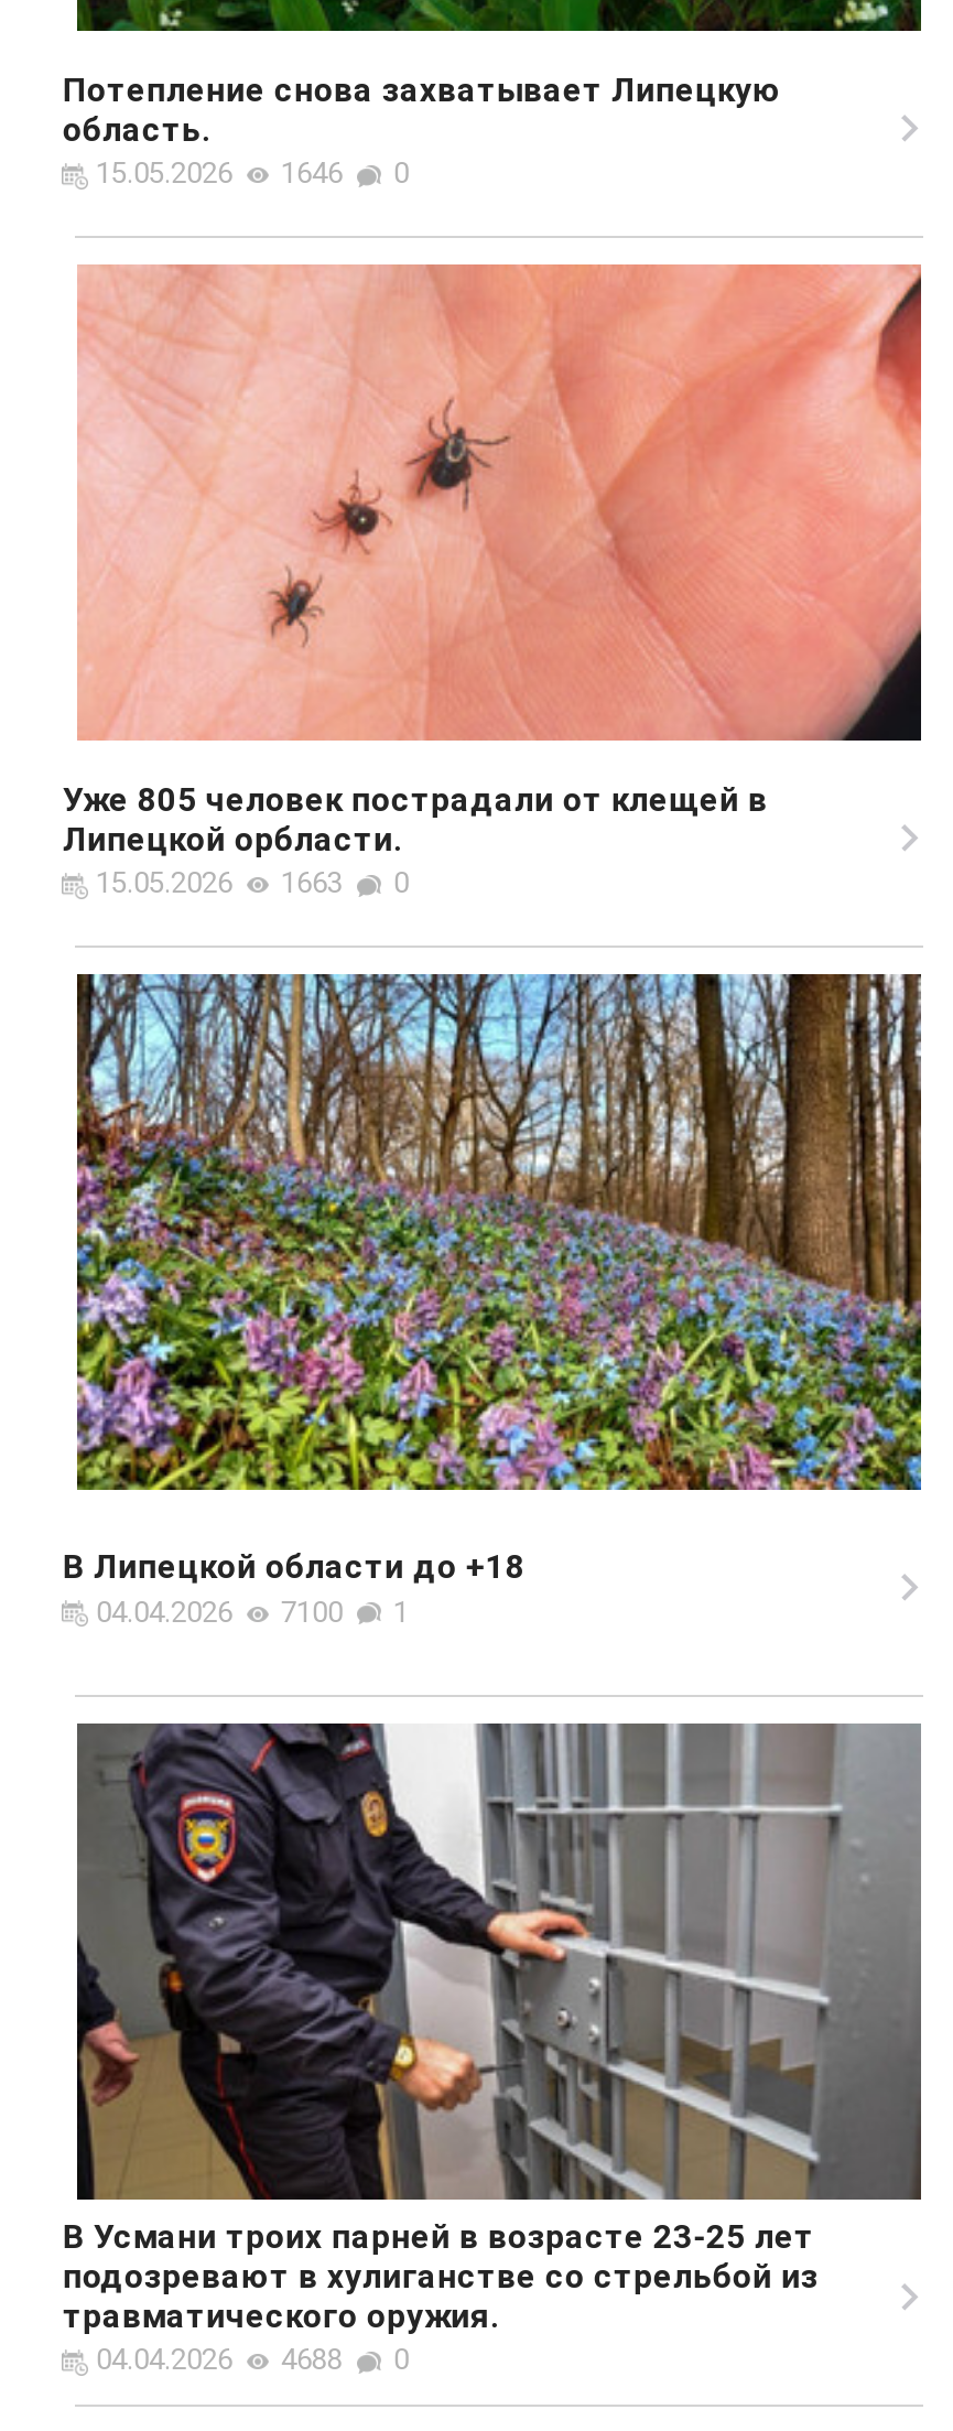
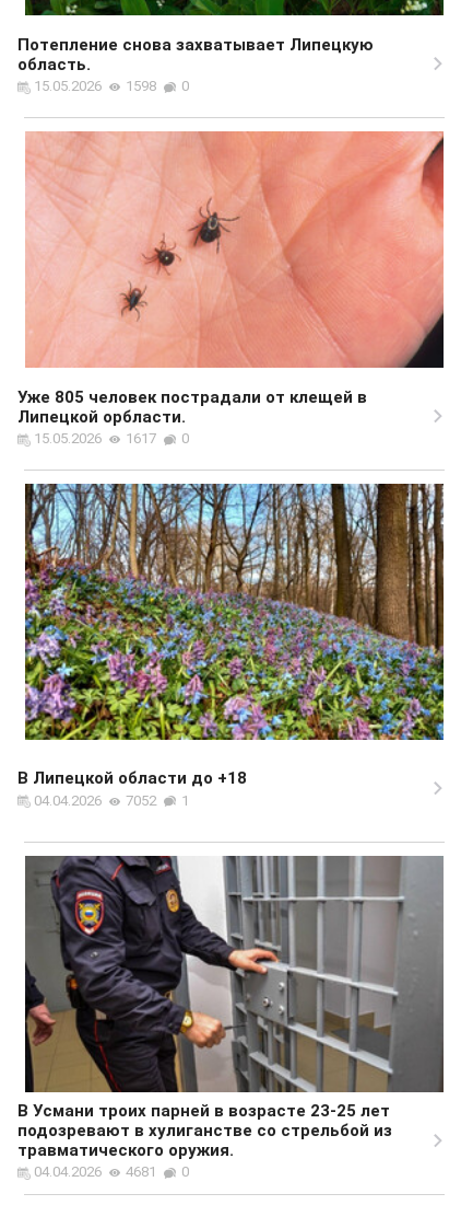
[96,157,409,190] 15.05.2026 1646 0 -> [34,78,189,94] 15.05.2026 1598 0
[96,866,409,899] 15.05.2026 1663 0 -> [34,430,189,447] 15.05.2026 1617 0
[96,1595,409,1628] 04.04.2026 7100 1 -> [34,792,189,808] 04.04.2026 7052 1
[96,2344,409,2377] 04.04.2026 4688 0 -> [34,1164,189,1180] 04.04.2026 4681 0

